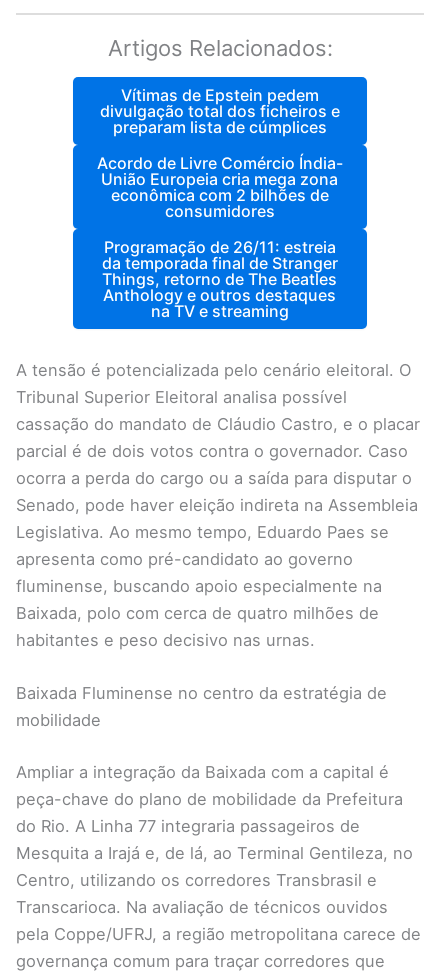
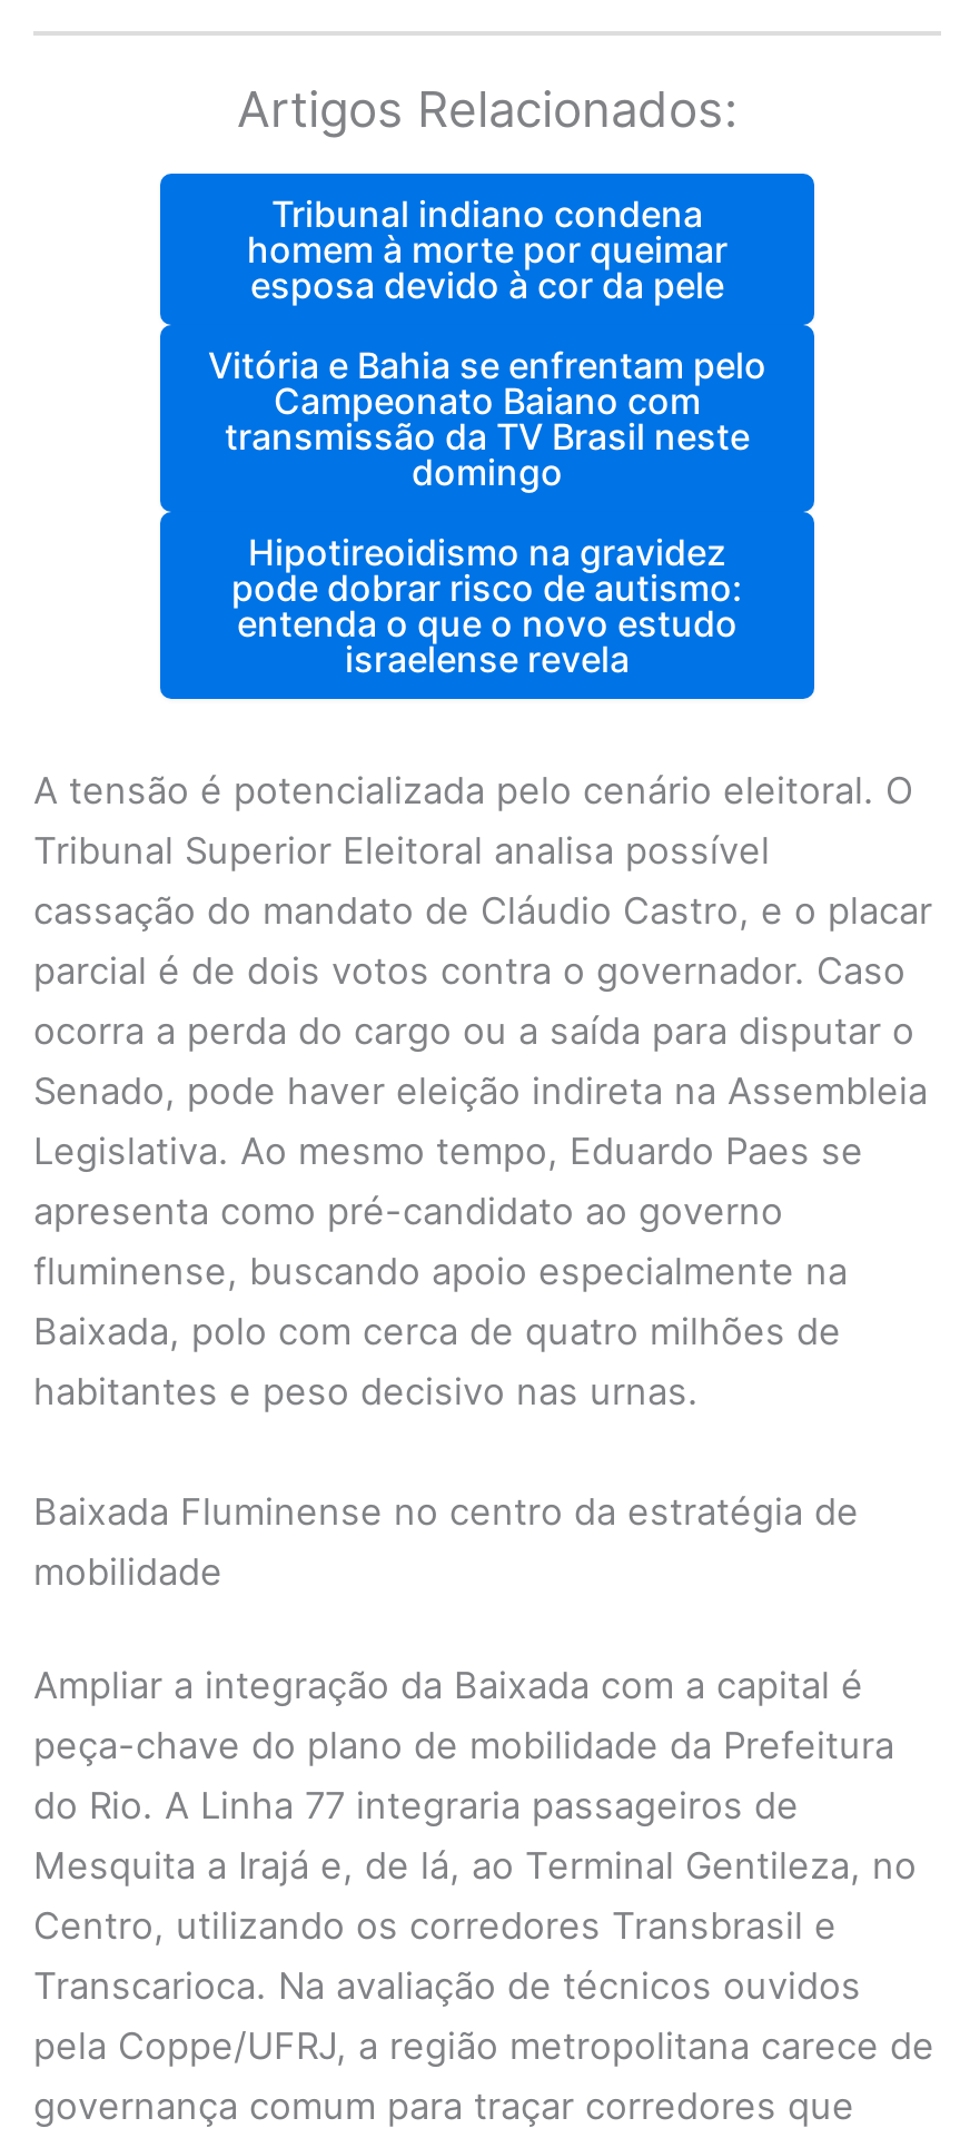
[100,85,340,137] Vítimas de Epstein pedem | divulgação total dos ficheiros e | preparam lista de cúmplices -> [247,192,728,308] Tribunal indiano condena | homem à morte por queimar | esposa devido à cor da pele
[97,153,343,221] Acordo de Livre Comércio Índia- | União Europeia cria mega zona | econômica com 2 bilhões de | consumidores -> [208,343,766,495] Vitória e Bahia se enfrentam pelo | Campeonato Baiano com | transmissão da TV Brasil neste | domingo
[102,237,338,321] Programação de 26/11: estreia | da temporada final de Stranger | Things, retorno de The Beatles | Anthology e outros destaques | na TV e streaming -> [231,530,743,682] Hipotireoidismo na gravidez | pode dobrar risco de autismo: | entenda o que o novo estudo | israelense revela

